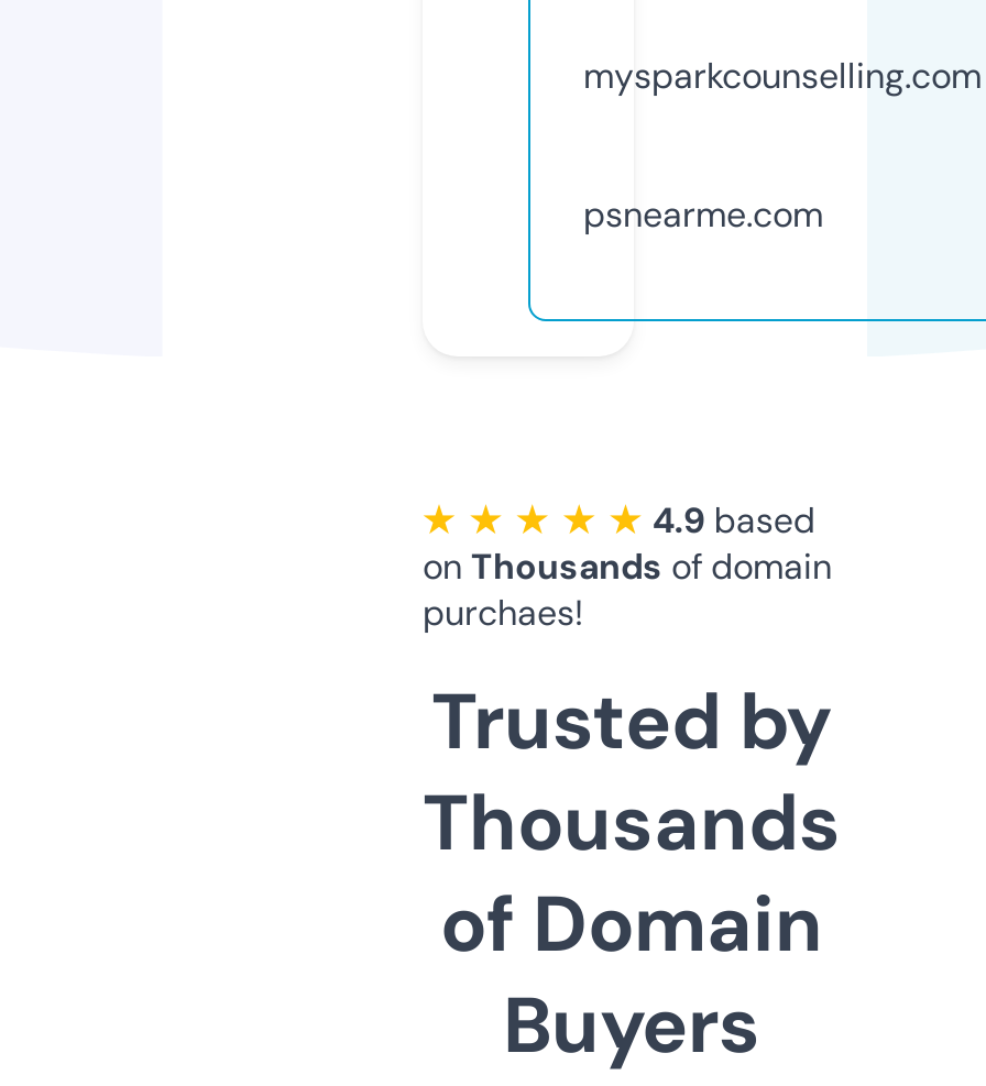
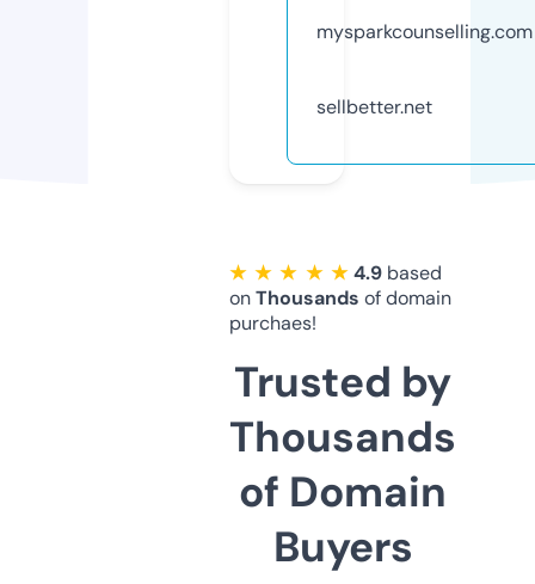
[583,191,823,237] psnearme.com -> [316,94,432,119] sellbetter.net

